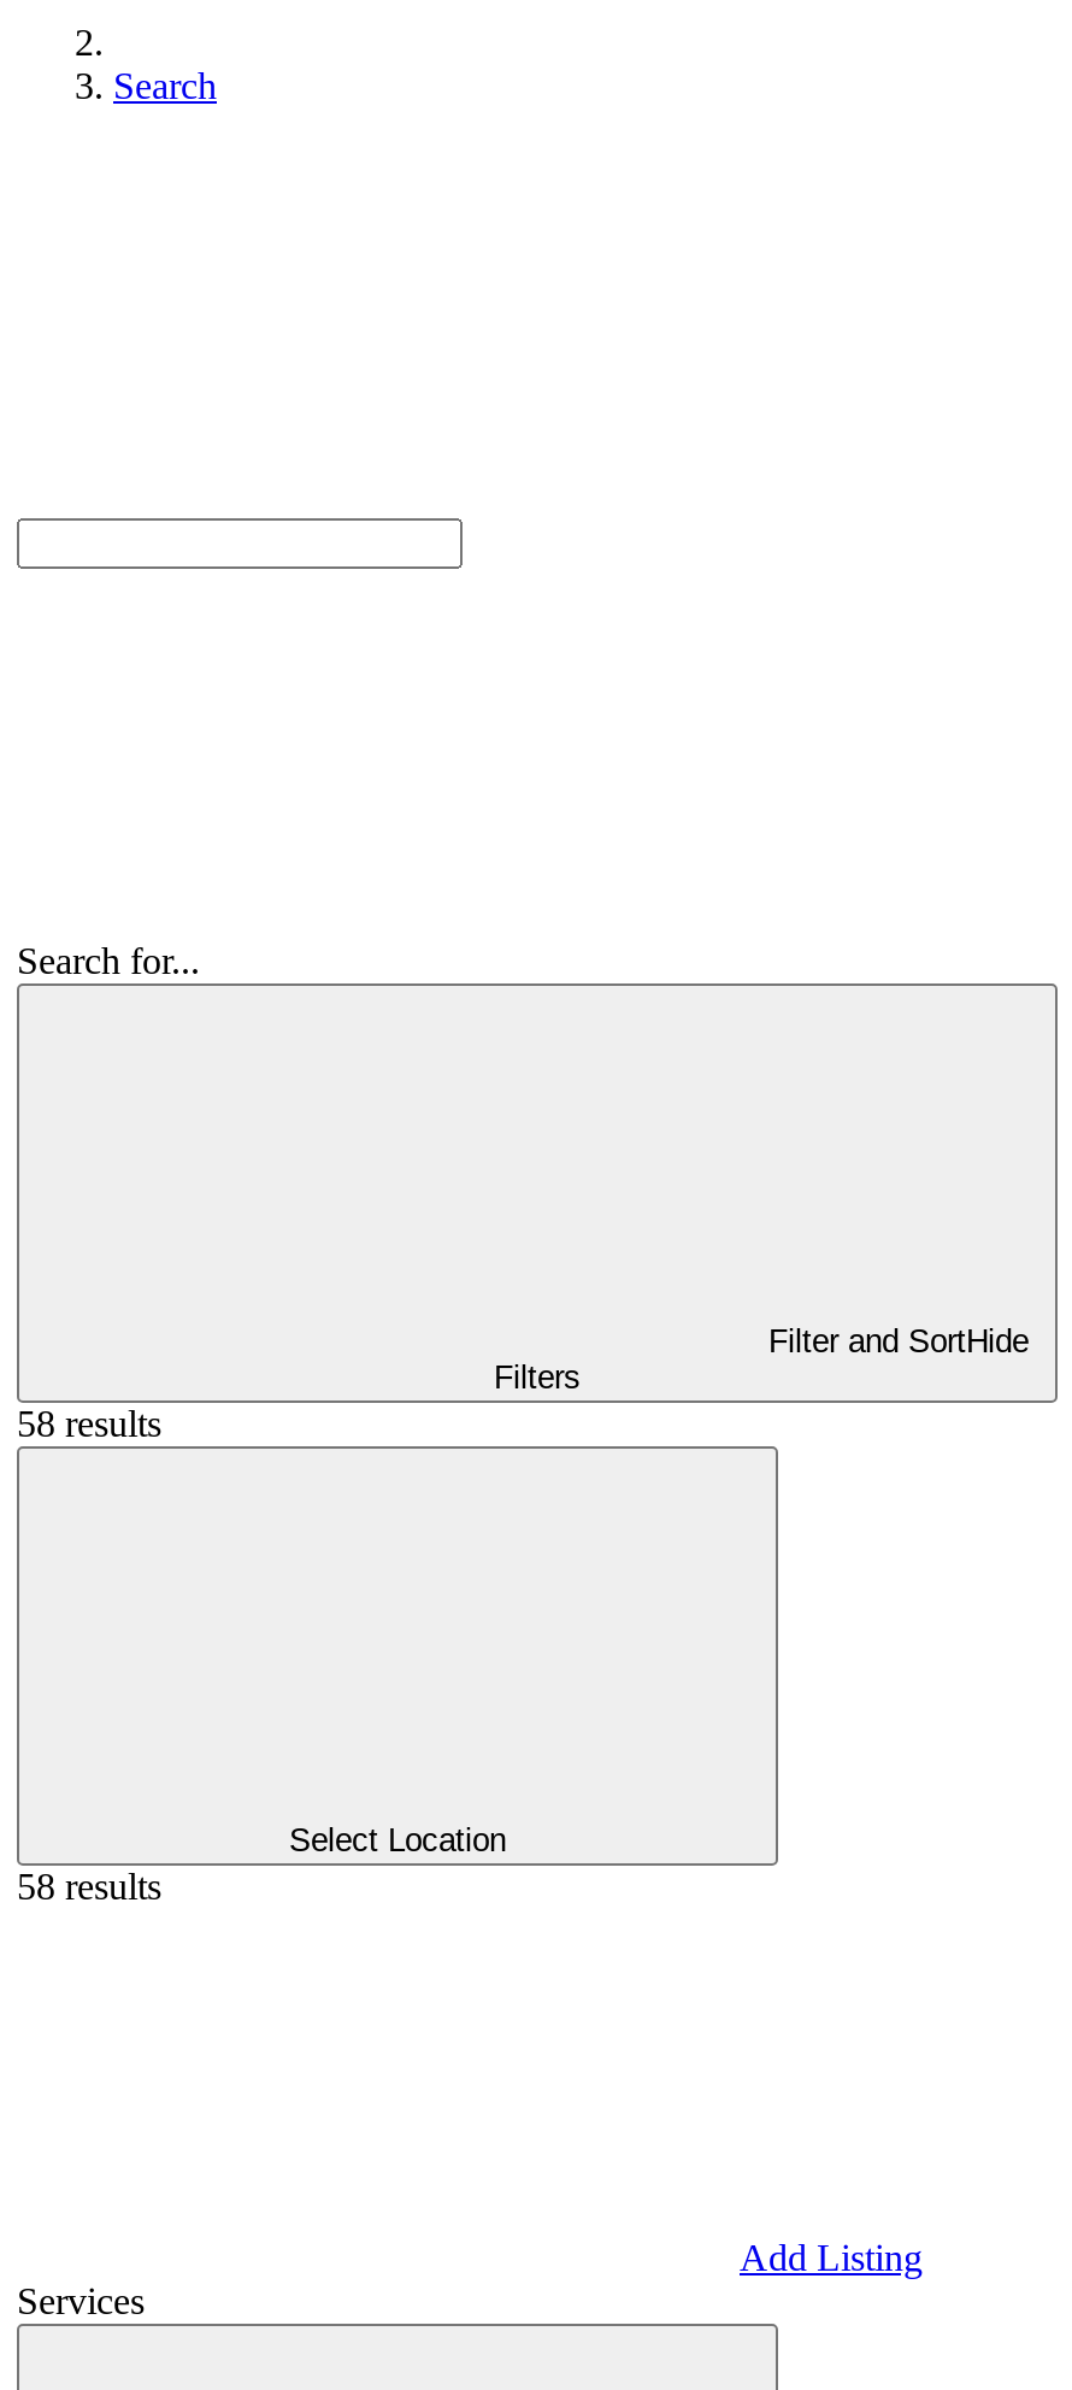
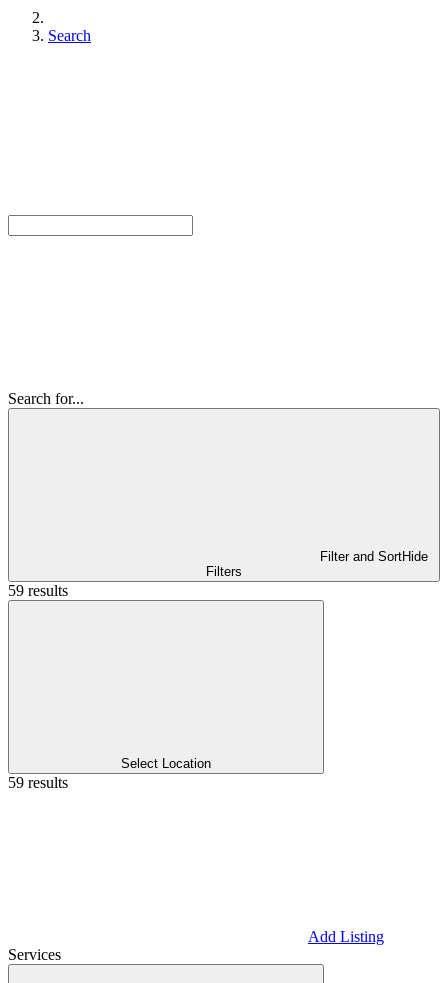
[17,1403,161,1444] 58 results -> [8,582,68,599] 59 results
[17,1866,161,1907] 58 results -> [8,774,68,791] 59 results

